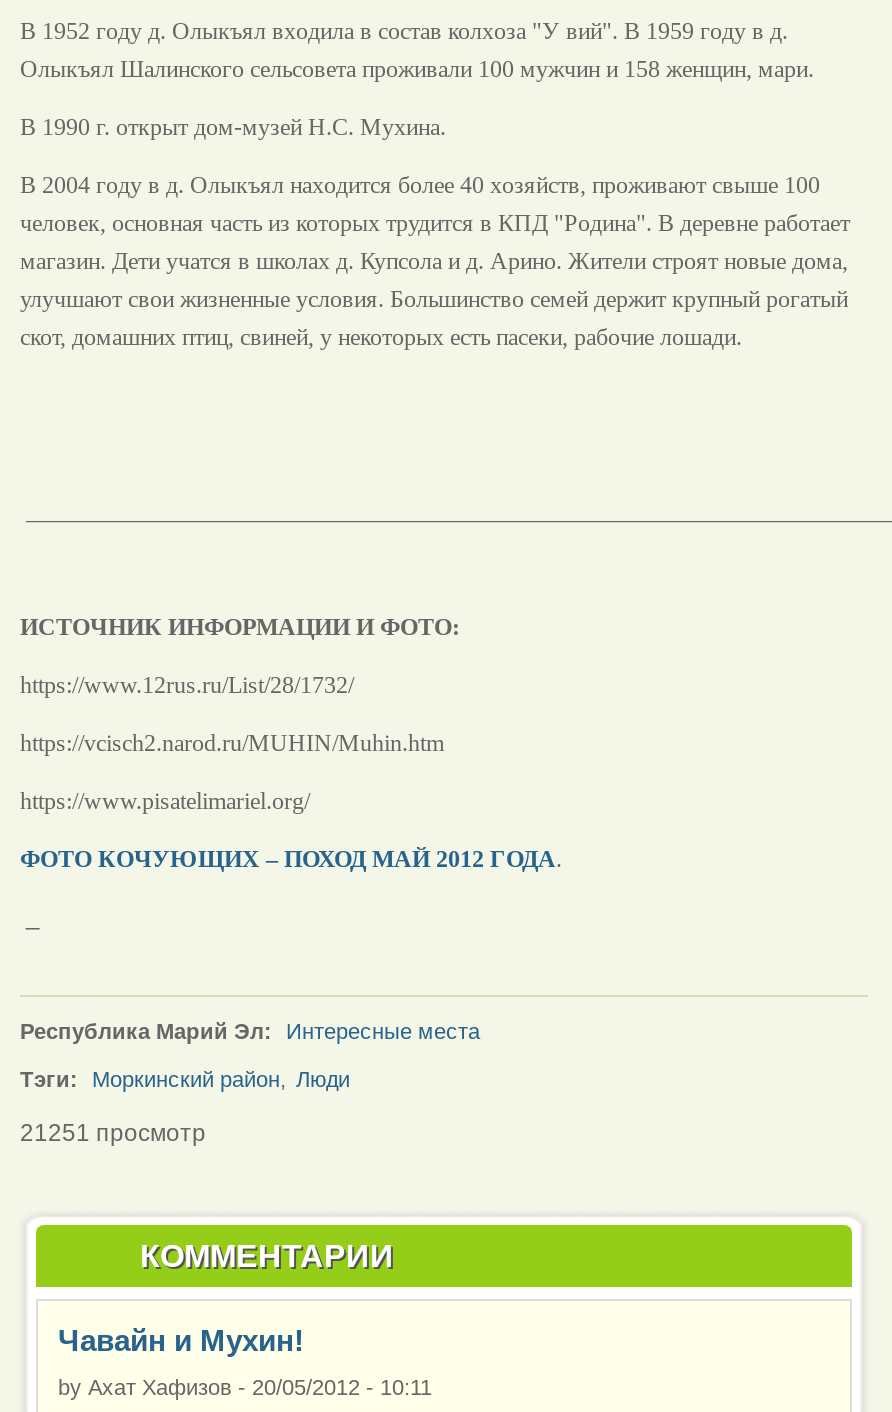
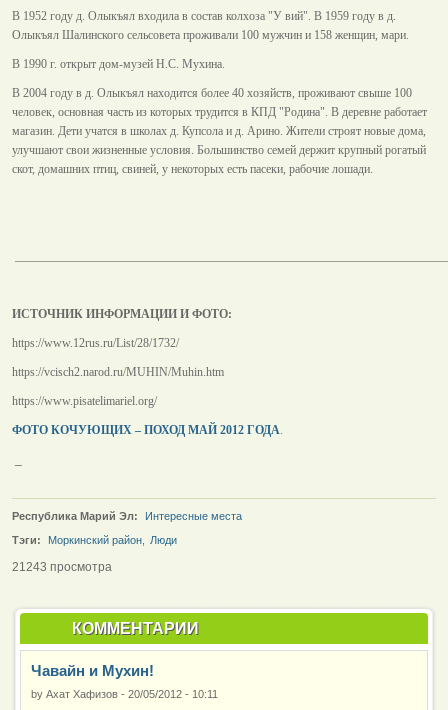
[20,1118,206,1146] 21251 просмотр -> [12,560,112,574] 21243 просмотра

